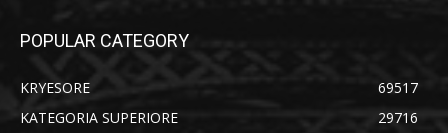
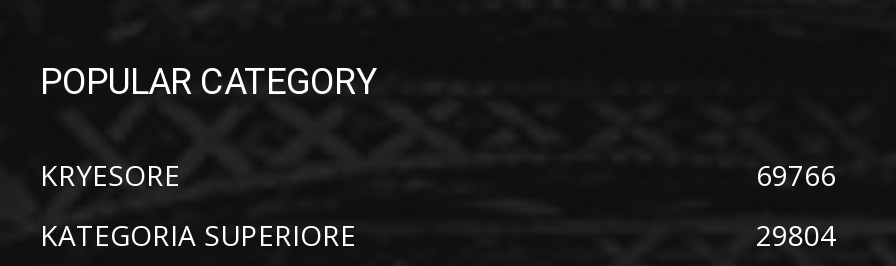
[378,78,418,97] 69517 -> [756,156,836,194] 69766
[378,108,418,127] 29716 -> [756,216,836,254] 29804

